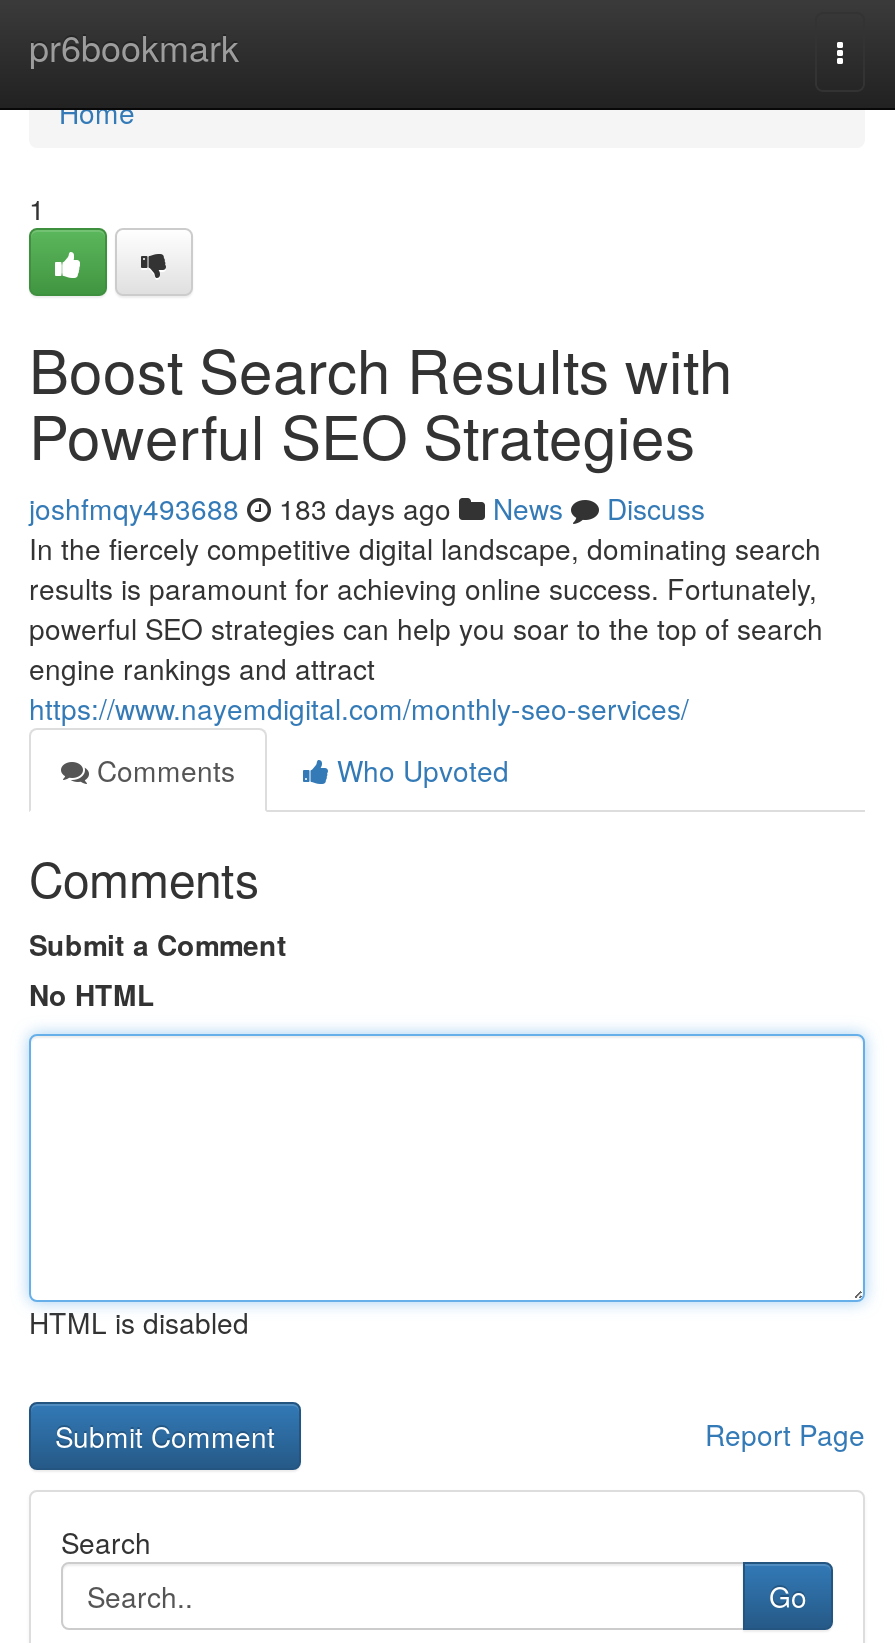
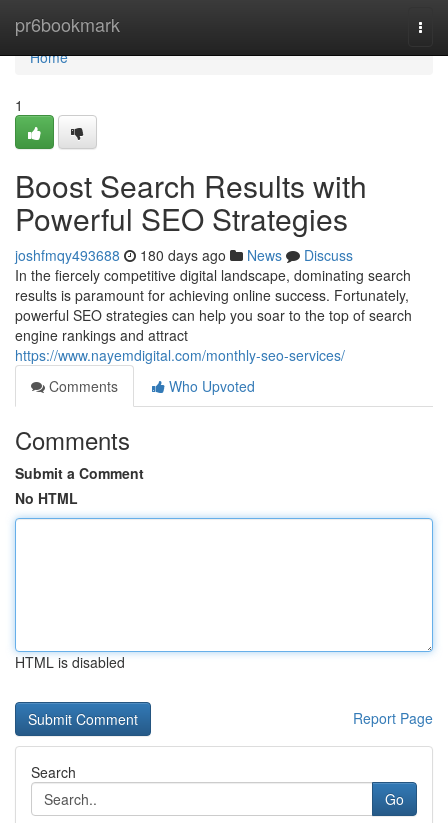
[29,488,705,528] joshfmqy493688 183 days ago News Discuss -> [15,245,353,265] joshfmqy493688 180 days ago News Discuss

